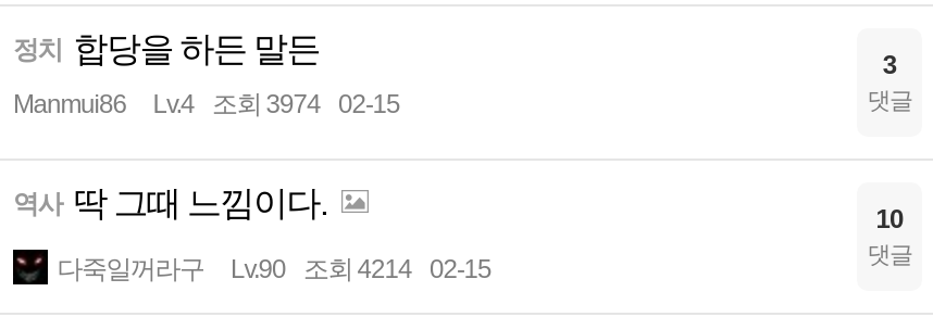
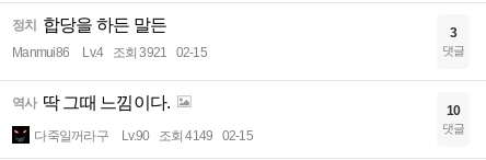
[13,90,400,120] Manmui86 Lv.4 조회 3974 02-15 -> [12,45,207,61] Manmui86 Lv.4 조회 3921 02-15
[57,255,491,285] 다죽일꺼라구 Lv.90 조회 4214 02-15 -> [34,129,253,144] 다죽일꺼라구 Lv.90 조회 4149 02-15

